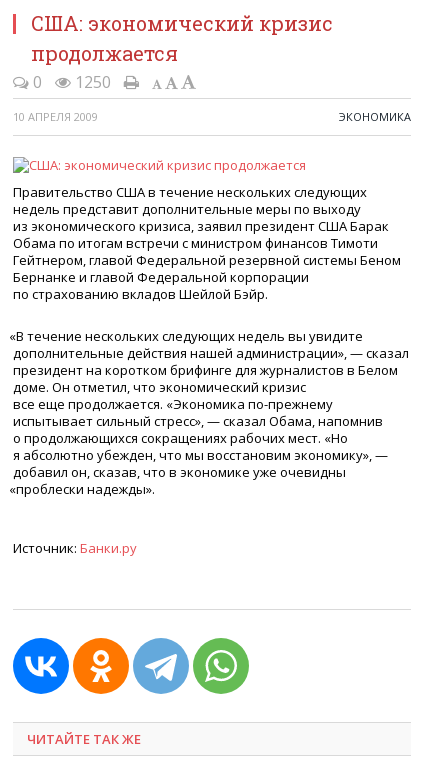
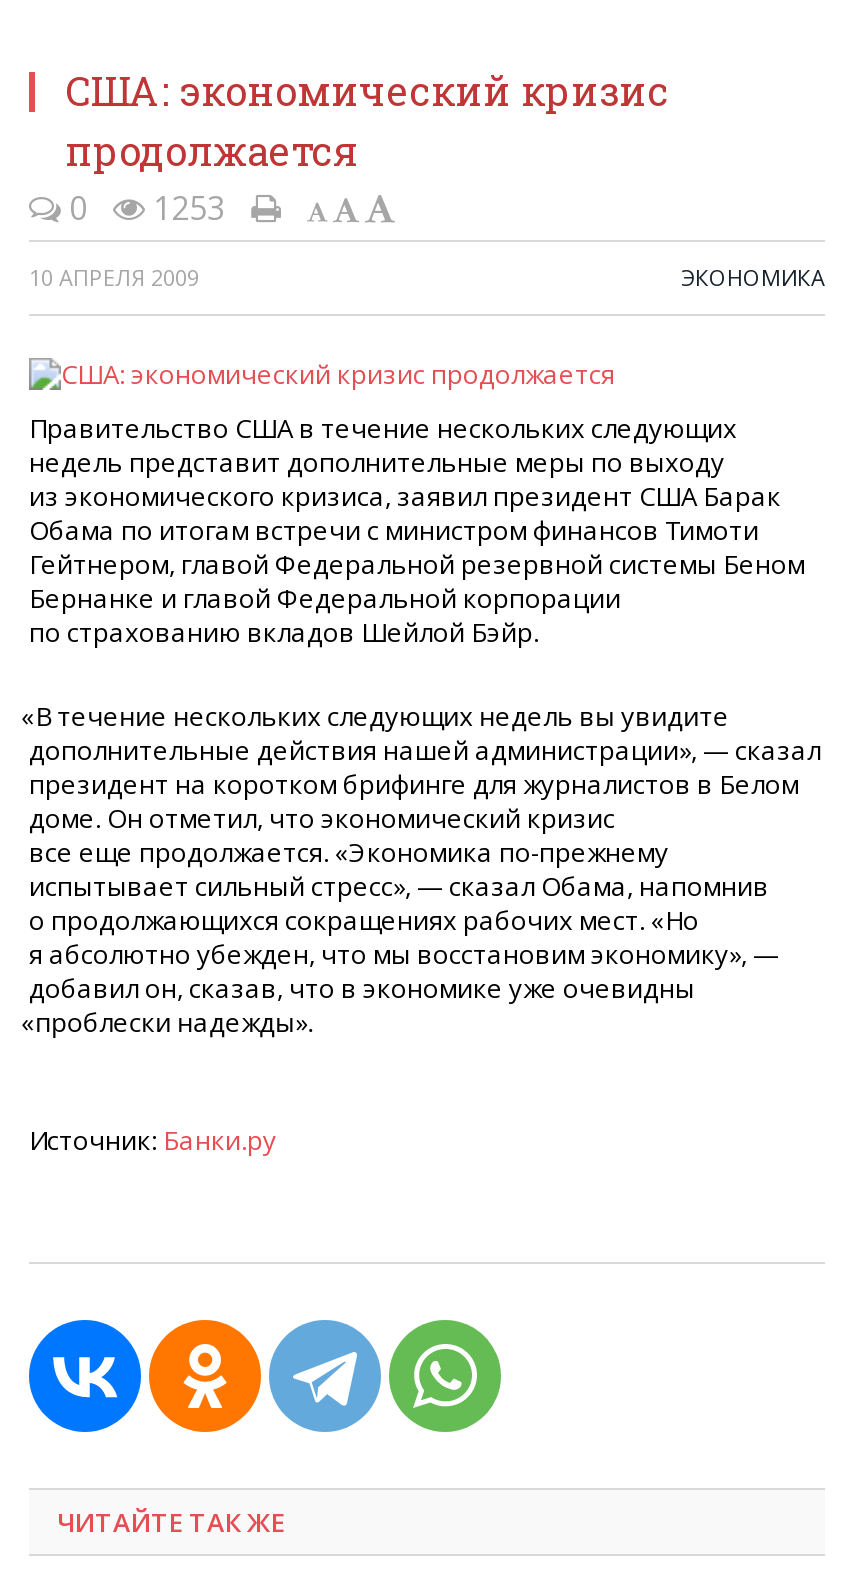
[29,71,111,93] 0 1250 -> [61,186,225,230] 0 1253

